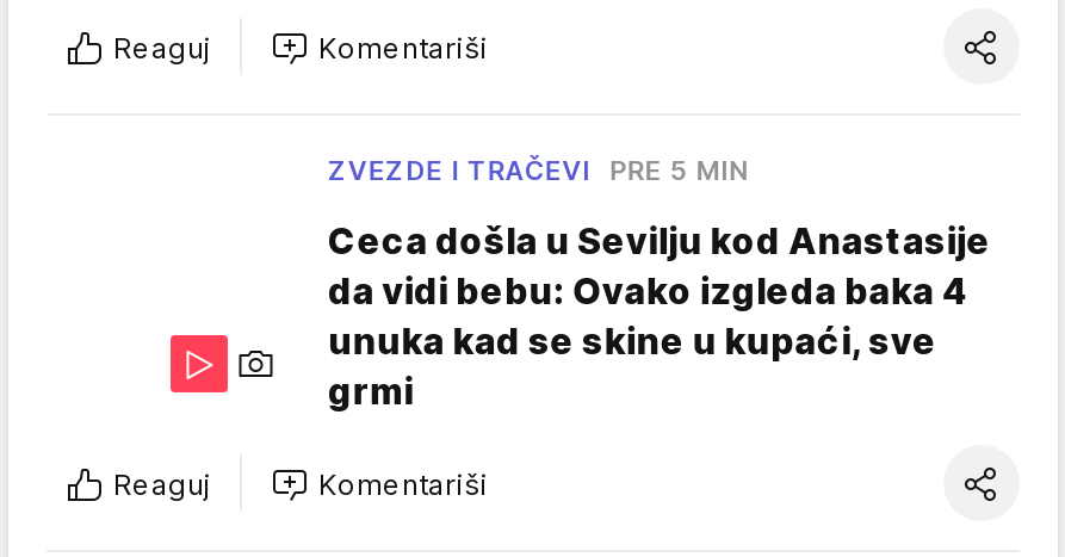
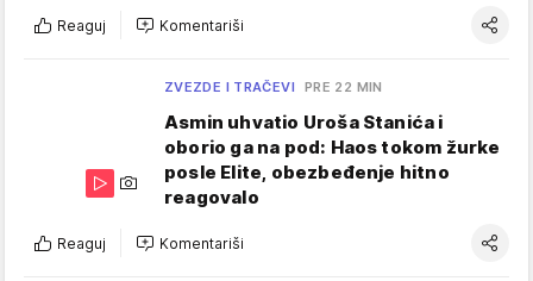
[328,154,748,187] ZVEZDE I TRAČEVI PRE 5 MIN -> [164,79,383,95] ZVEZDE I TRAČEVI PRE 22 MIN
[328,218,991,414] Ceca došla u Sevilju kod Anastasije | da vidi bebu: Ovako izgleda baka 4 | unuka kad se skine u kupaći, sve | grmi -> [164,111,500,208] Asmin uhvatio Uroša Stanića i | oborio ga na pod: Haos tokom žurke | posle Elite, obezbeđenje hitno | reagovalo

